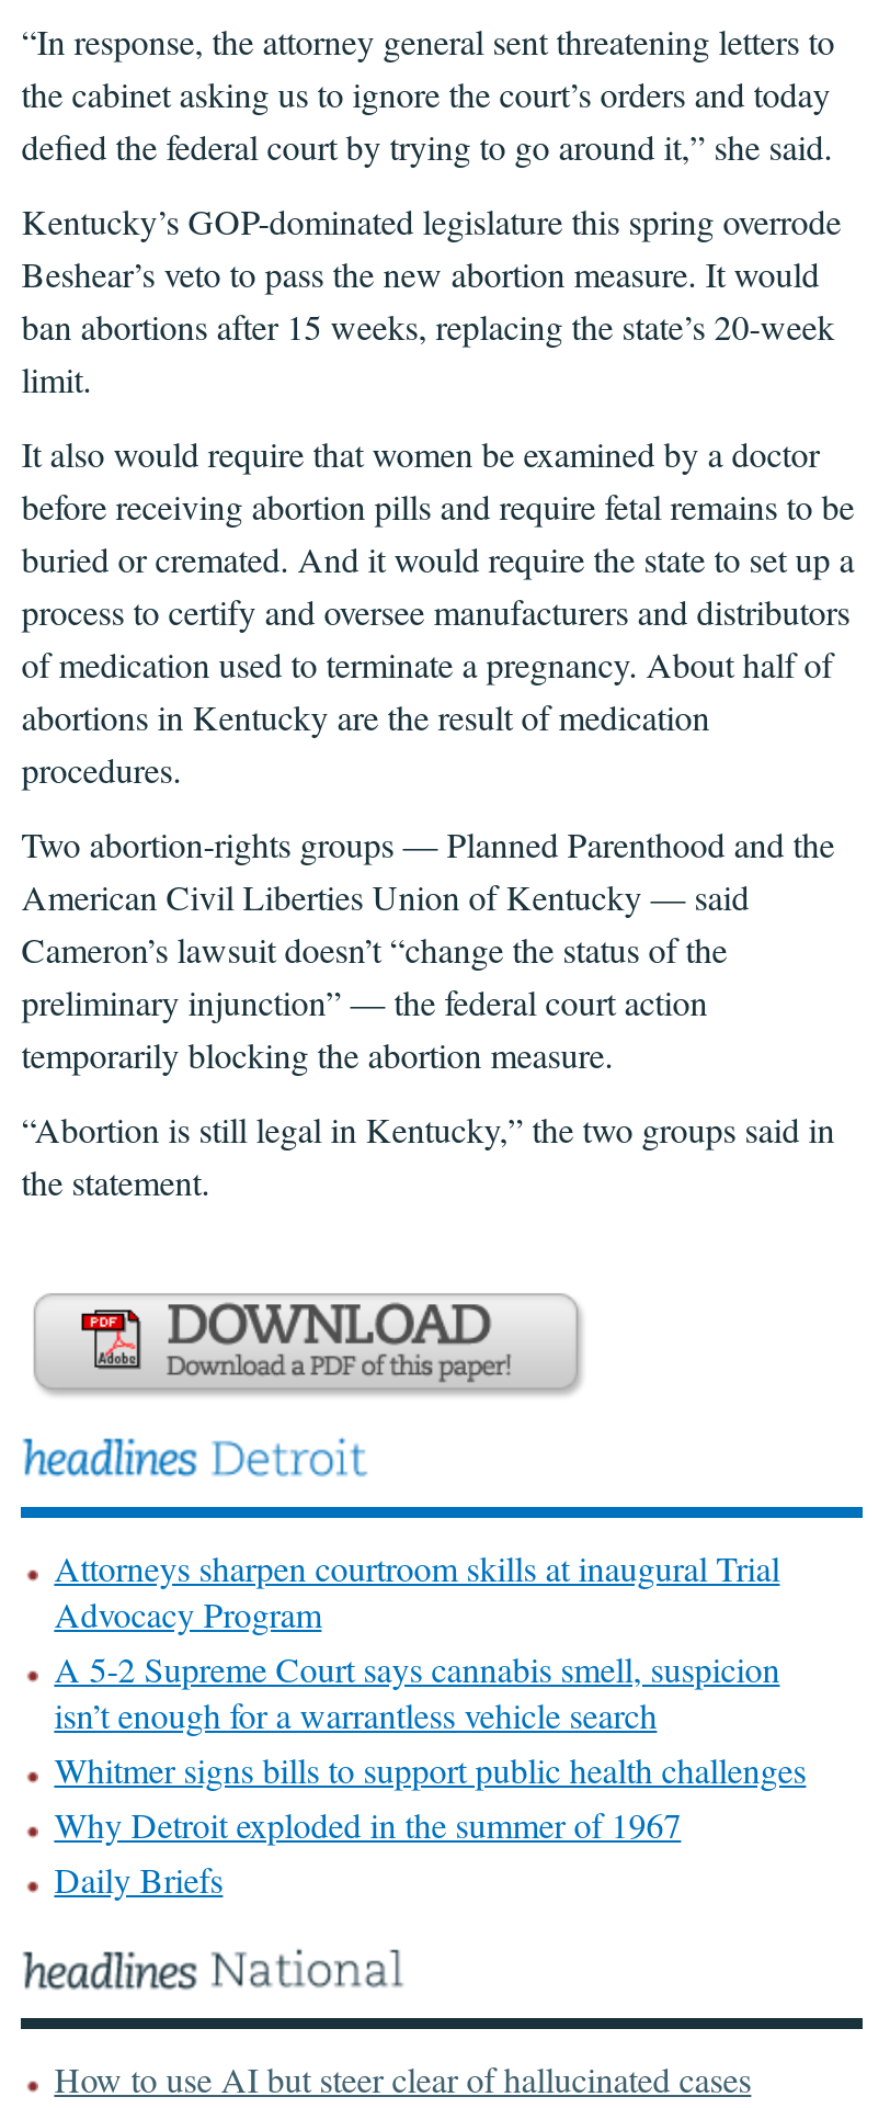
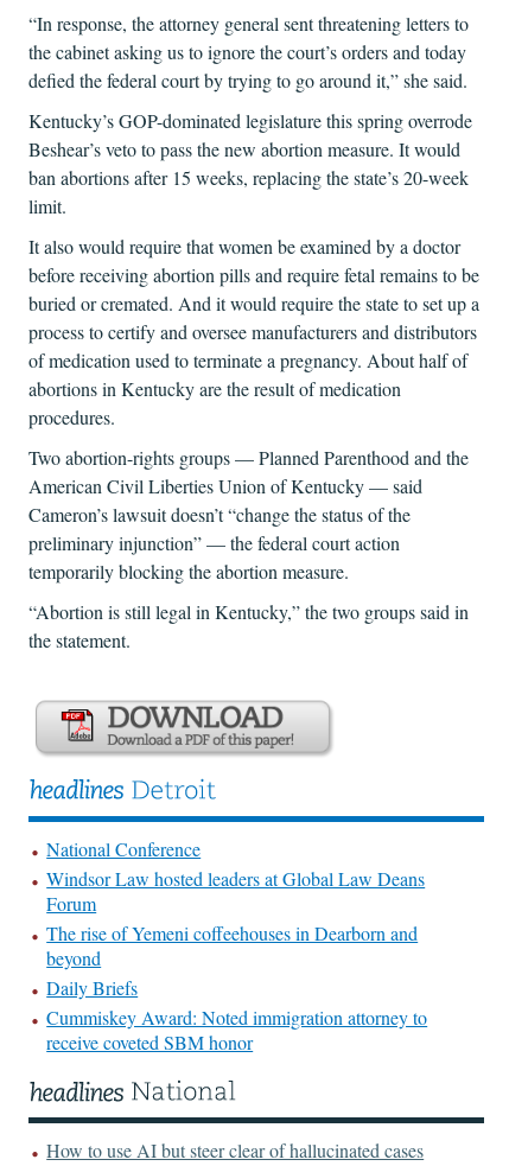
[54,1543,806,1846] Attorneys sharpen courtroom skills at inaugural Trial | Advocacy Program | A 5-2 Supreme Court says cannabis smell, suspicion | isn’t enough for a warrantless vehicle search | Whitmer signs bills to support public health challenges | Why Detroit exploded in the summer of 1967 -> [47,836,425,970] National Conference | Windsor Law hosted leaders at Global Law Deans | Forum | The rise of Yemeni coffeehouses in Dearborn and | beyond
moved [54,1855,223,1901] -> [47,975,138,999]: Daily Briefs
none -> [47,1004,427,1054] Cummiskey Award: Noted immigration attorney to | receive coveted SBM honor

